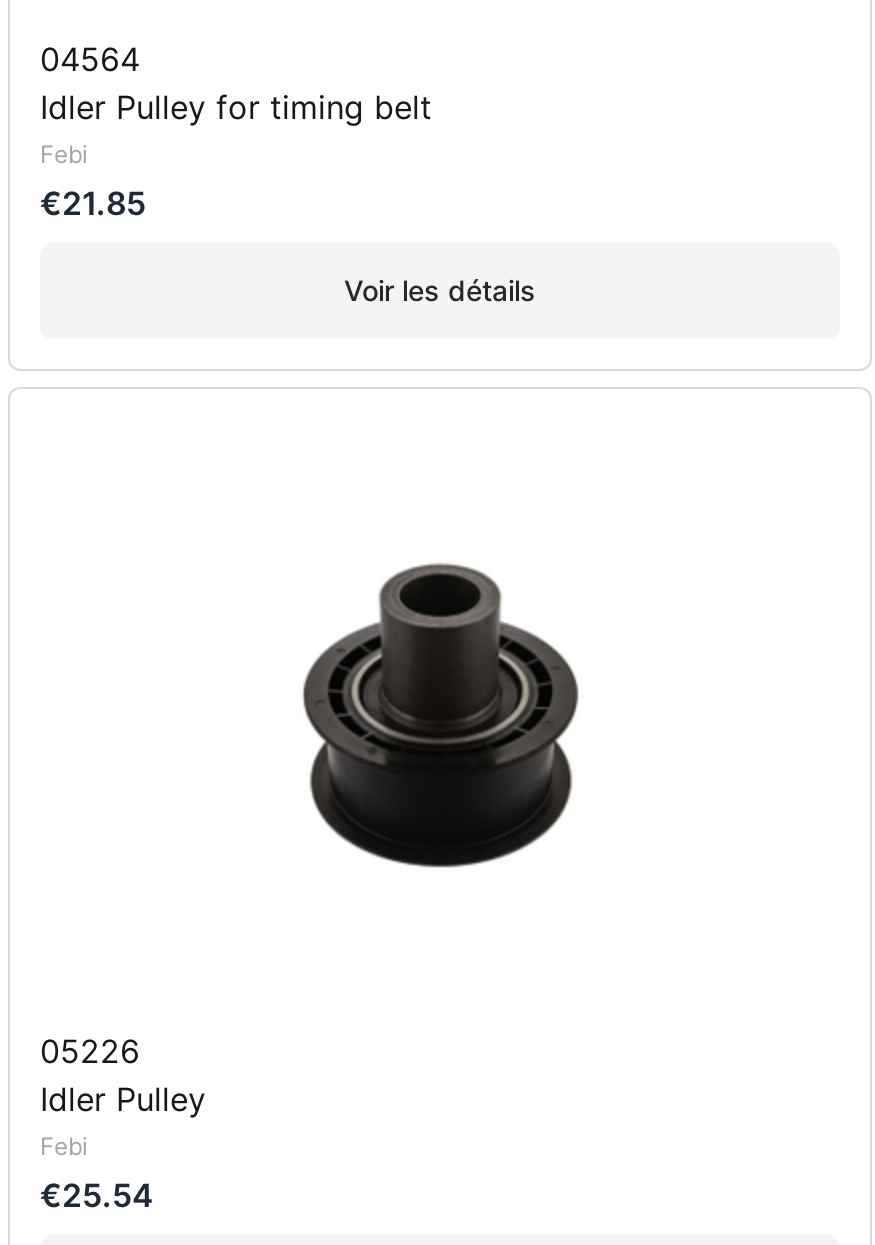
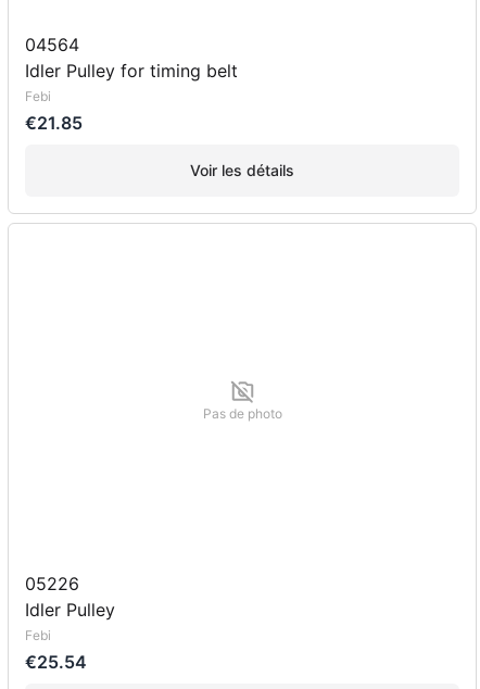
none -> [203,405,282,422] Pas de photo
[302,561,580,869] [image] -> none

